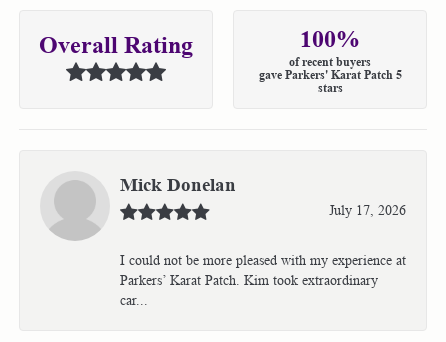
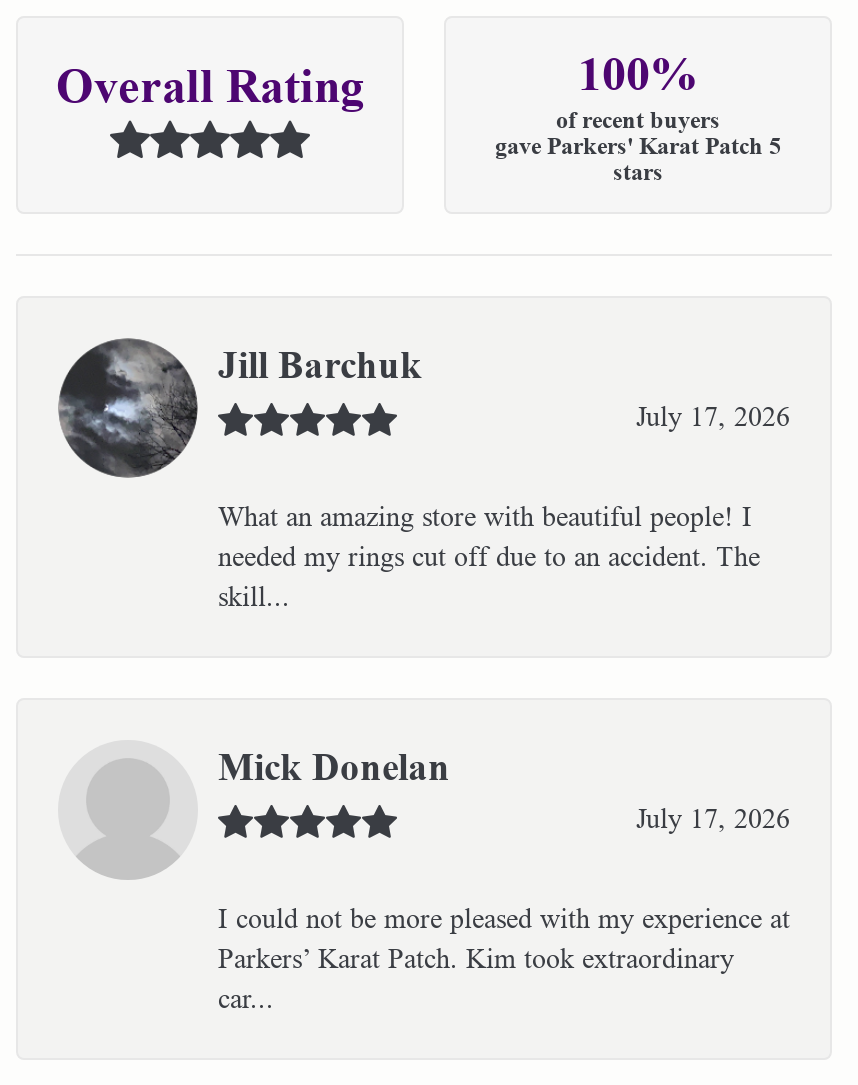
none -> [58,338,790,612] [image] | Jill Barchuk | July 17, 2026 | What an amazing store with beautiful people! I | needed my rings cut off due to an accident. The | skill...

